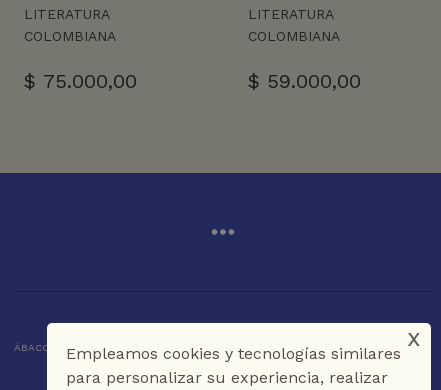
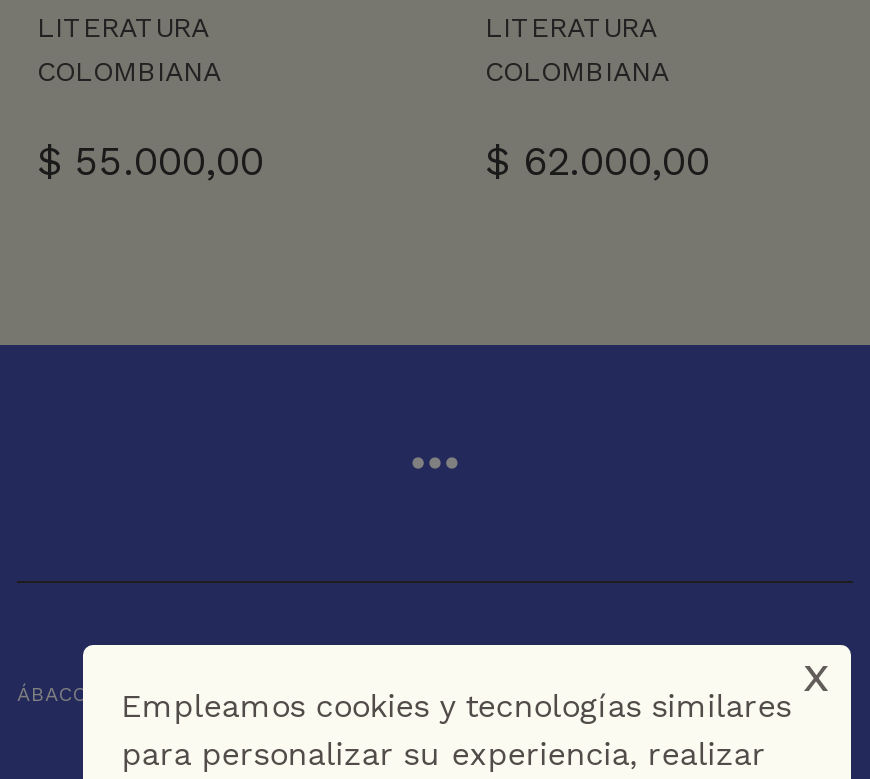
[24,69,137,93] $75.000,00 -> [37,137,263,185] $55.000,00
[248,69,361,93] $59.000,00 -> [485,137,709,185] $62.000,00

